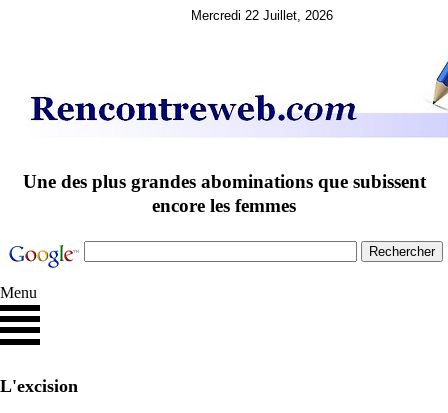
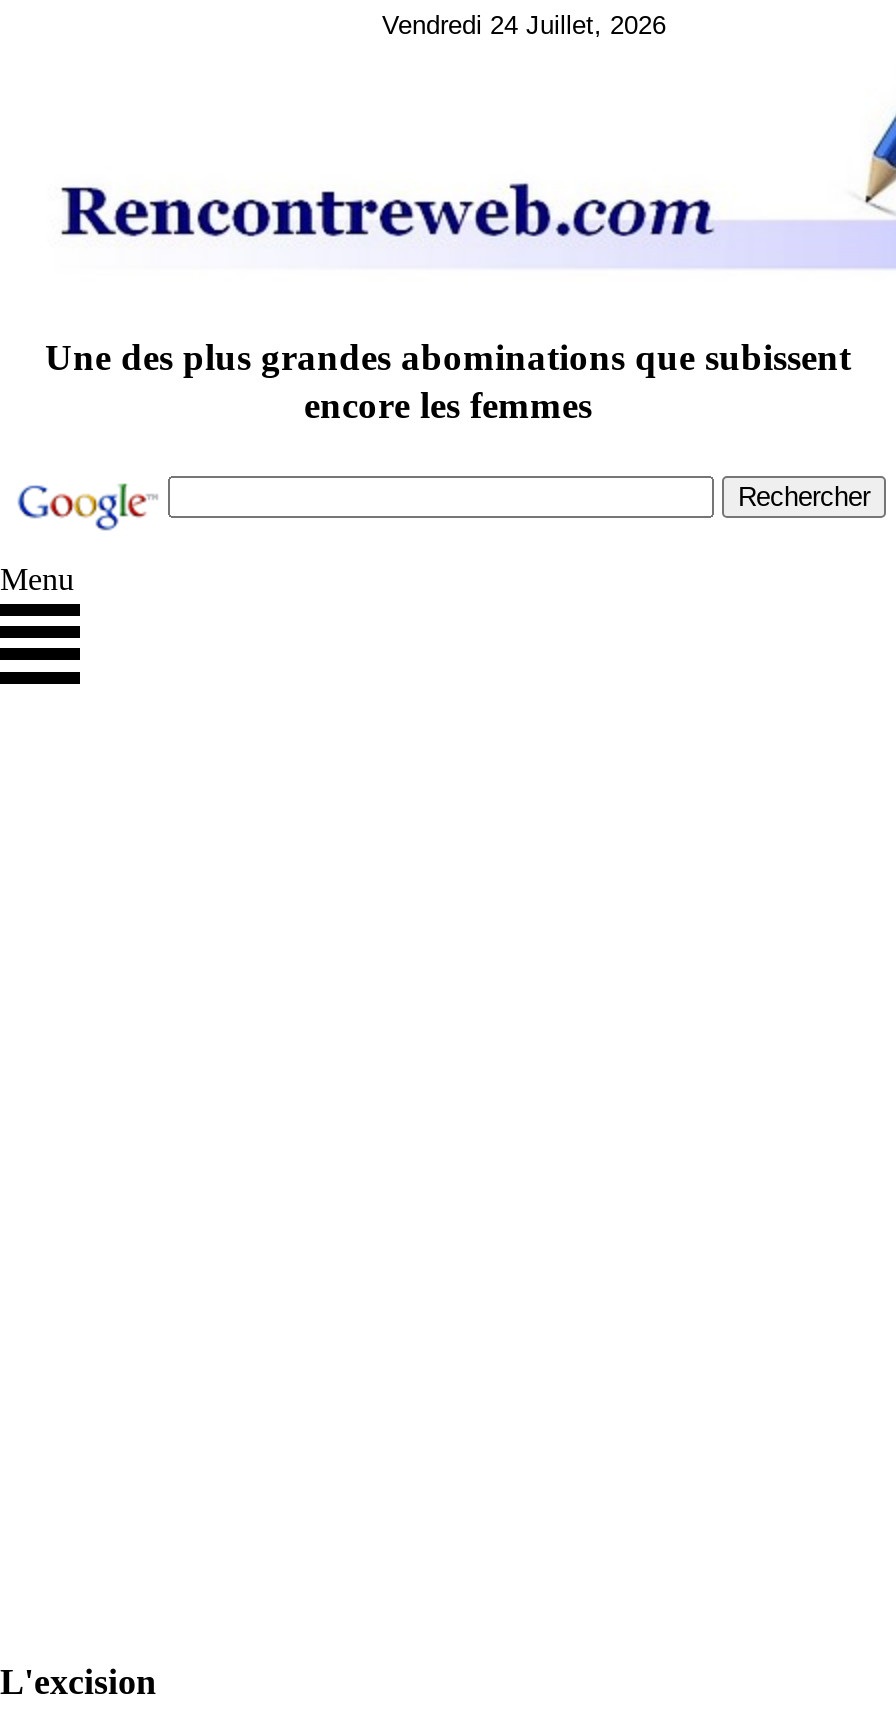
[191,8,333,23] Mercredi 22 Juillet, 2026 -> [382,10,666,40] Vendredi 24 Juillet, 2026

